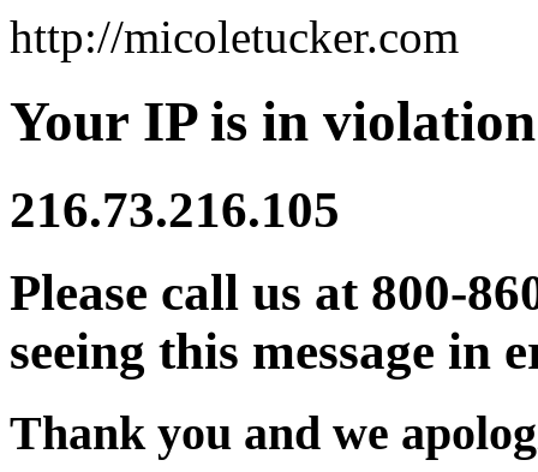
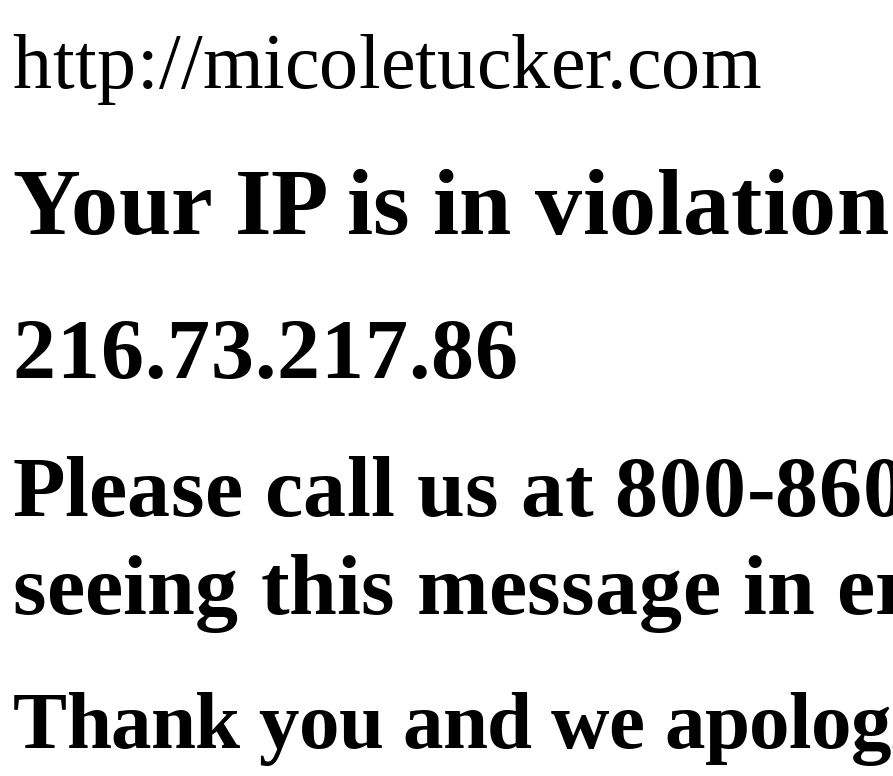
[10,181,340,238] 216.73.216.105 -> [13,302,519,396] 216.73.217.86

